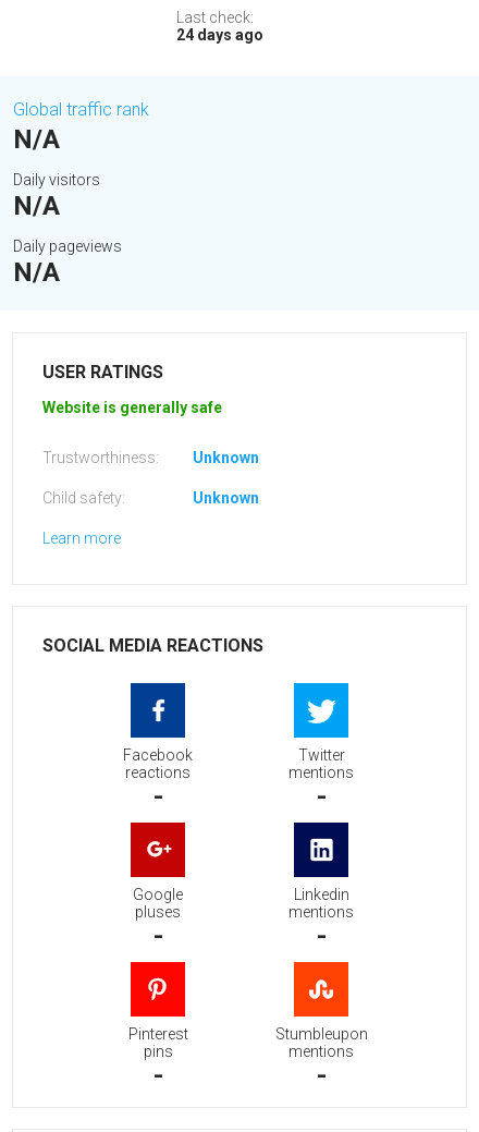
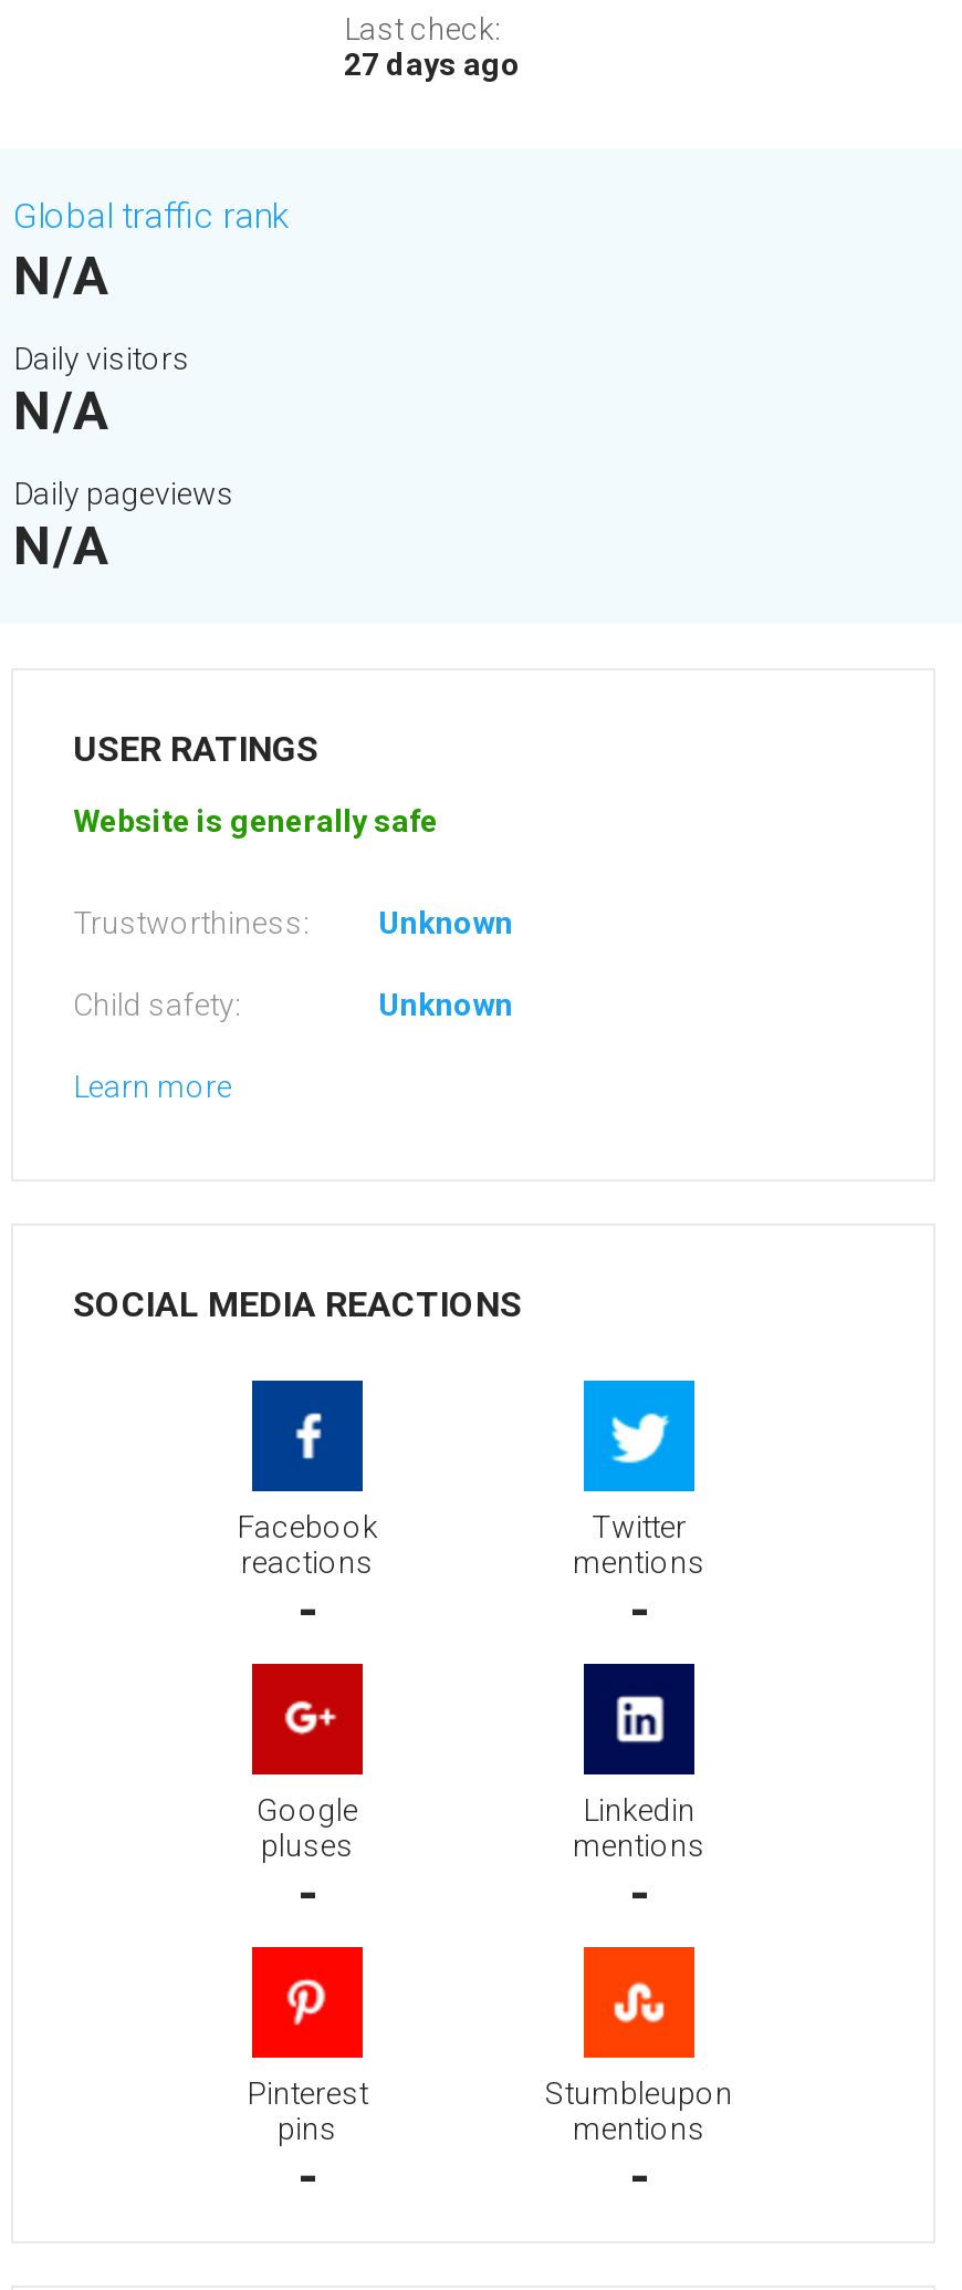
[176,26,263,44] 24 days ago -> [344,47,521,82] 27 days ago

